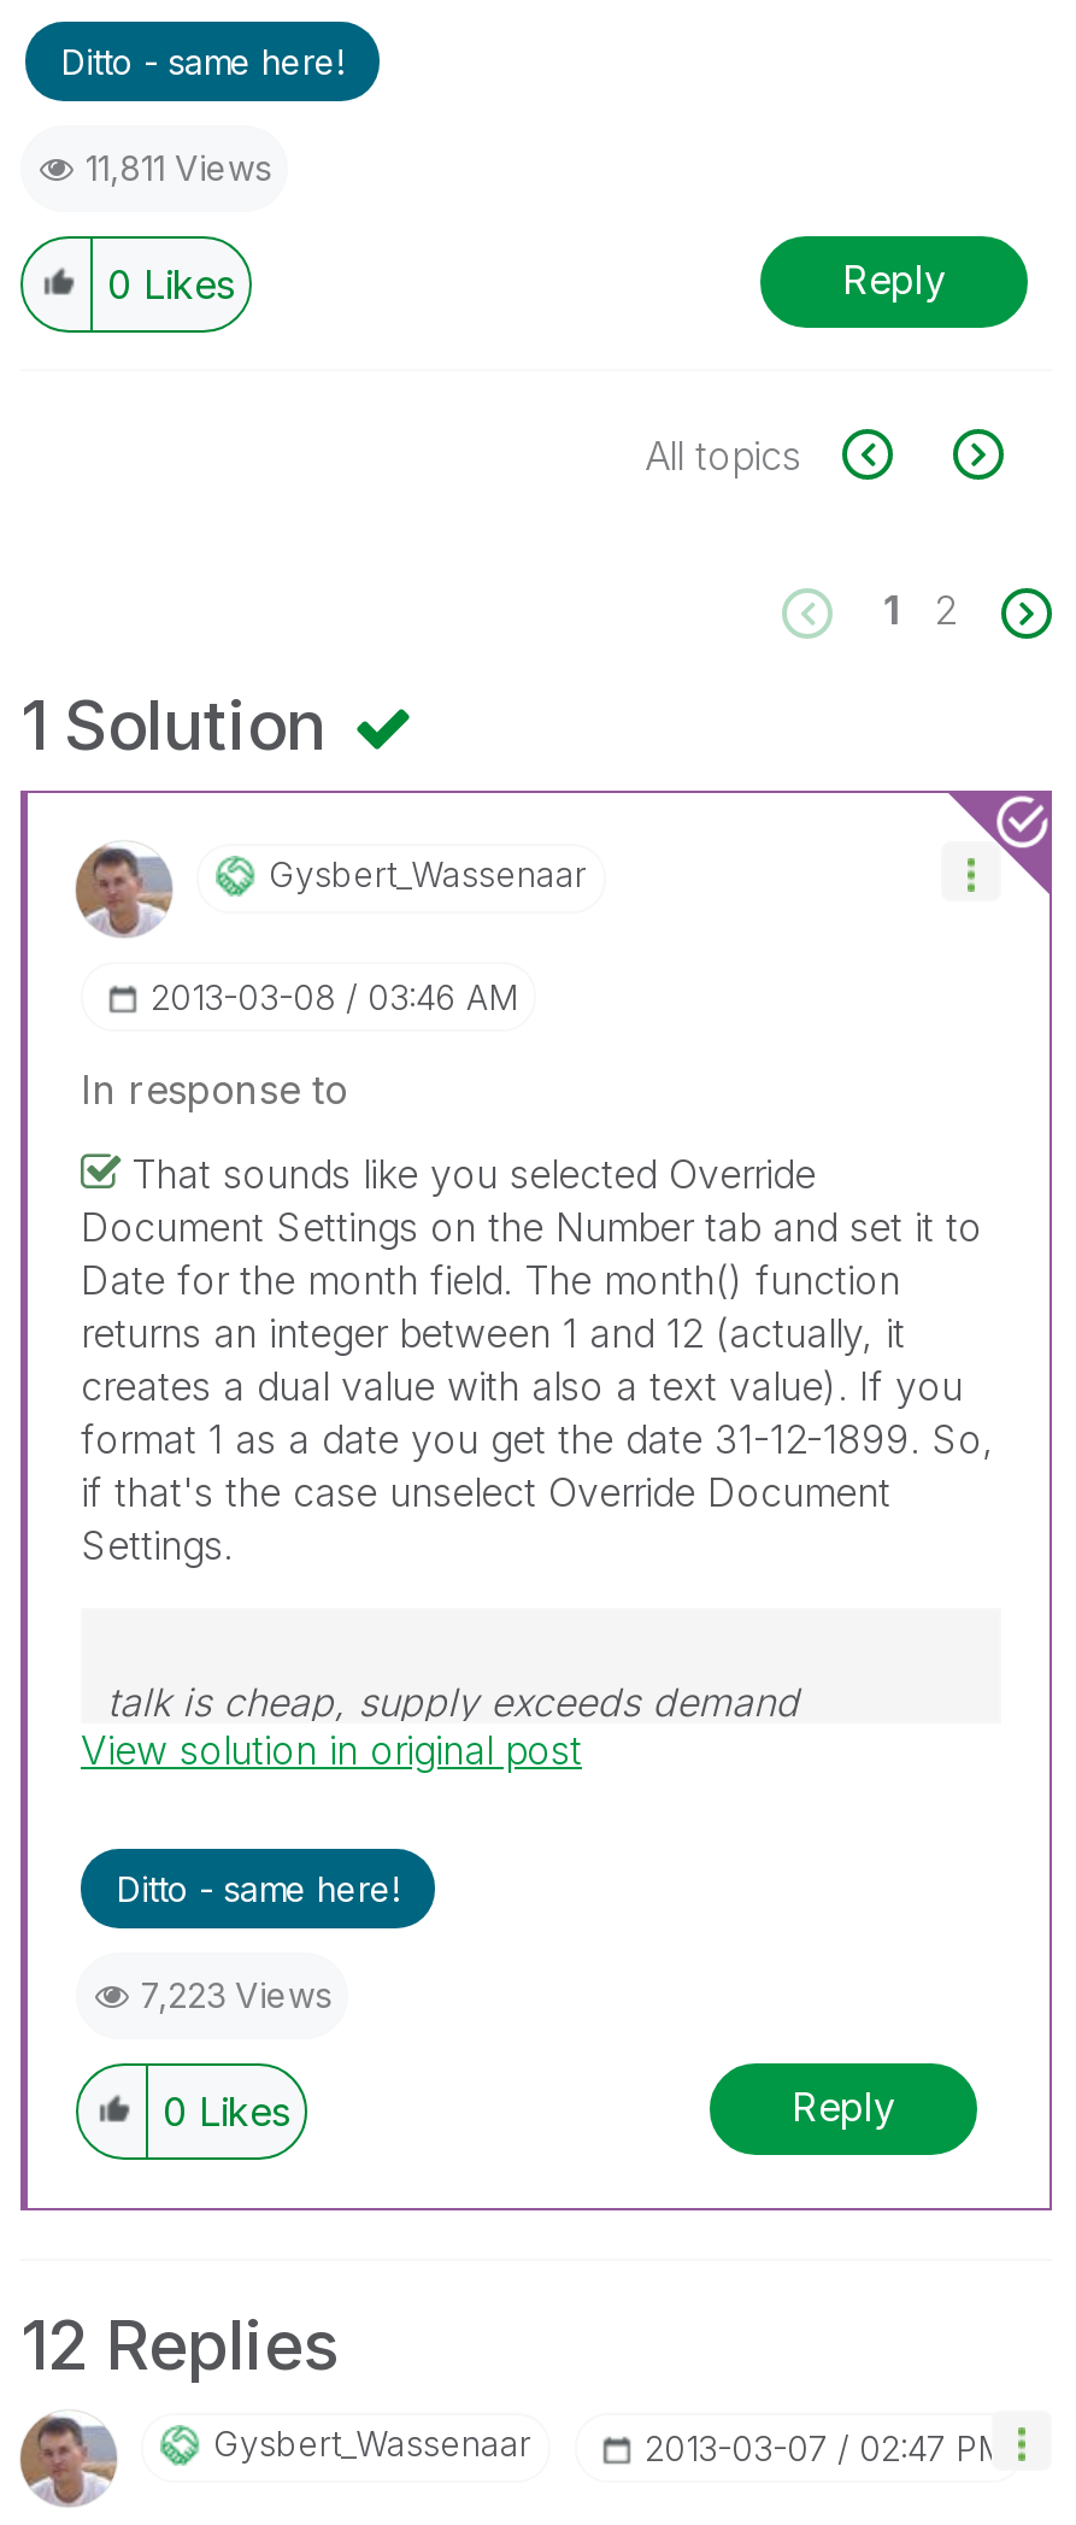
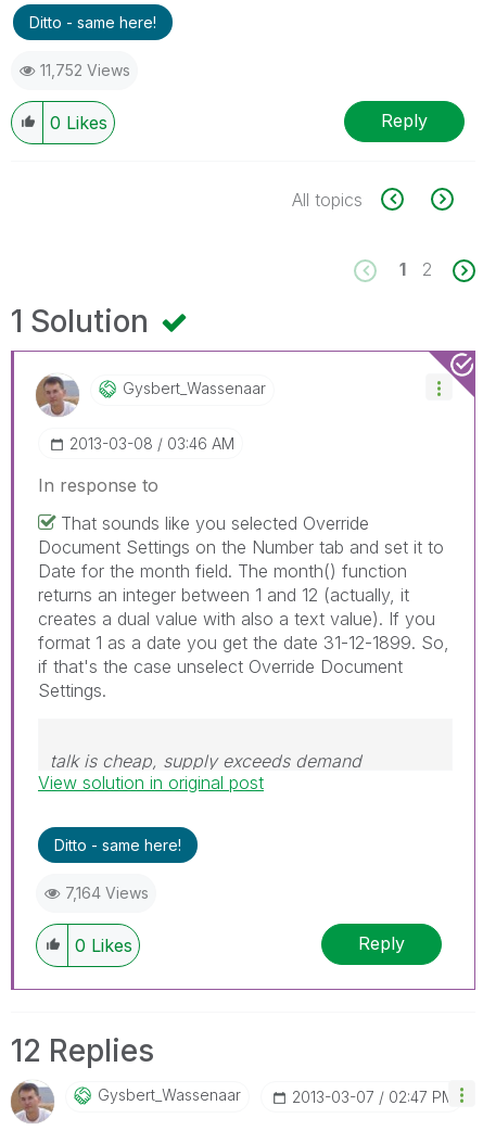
[86,146,271,187] 11,811 Views -> [40,60,130,79] 11,752 Views
[141,1973,331,2014] 7,223 Views -> [65,883,149,901] 7,164 Views

